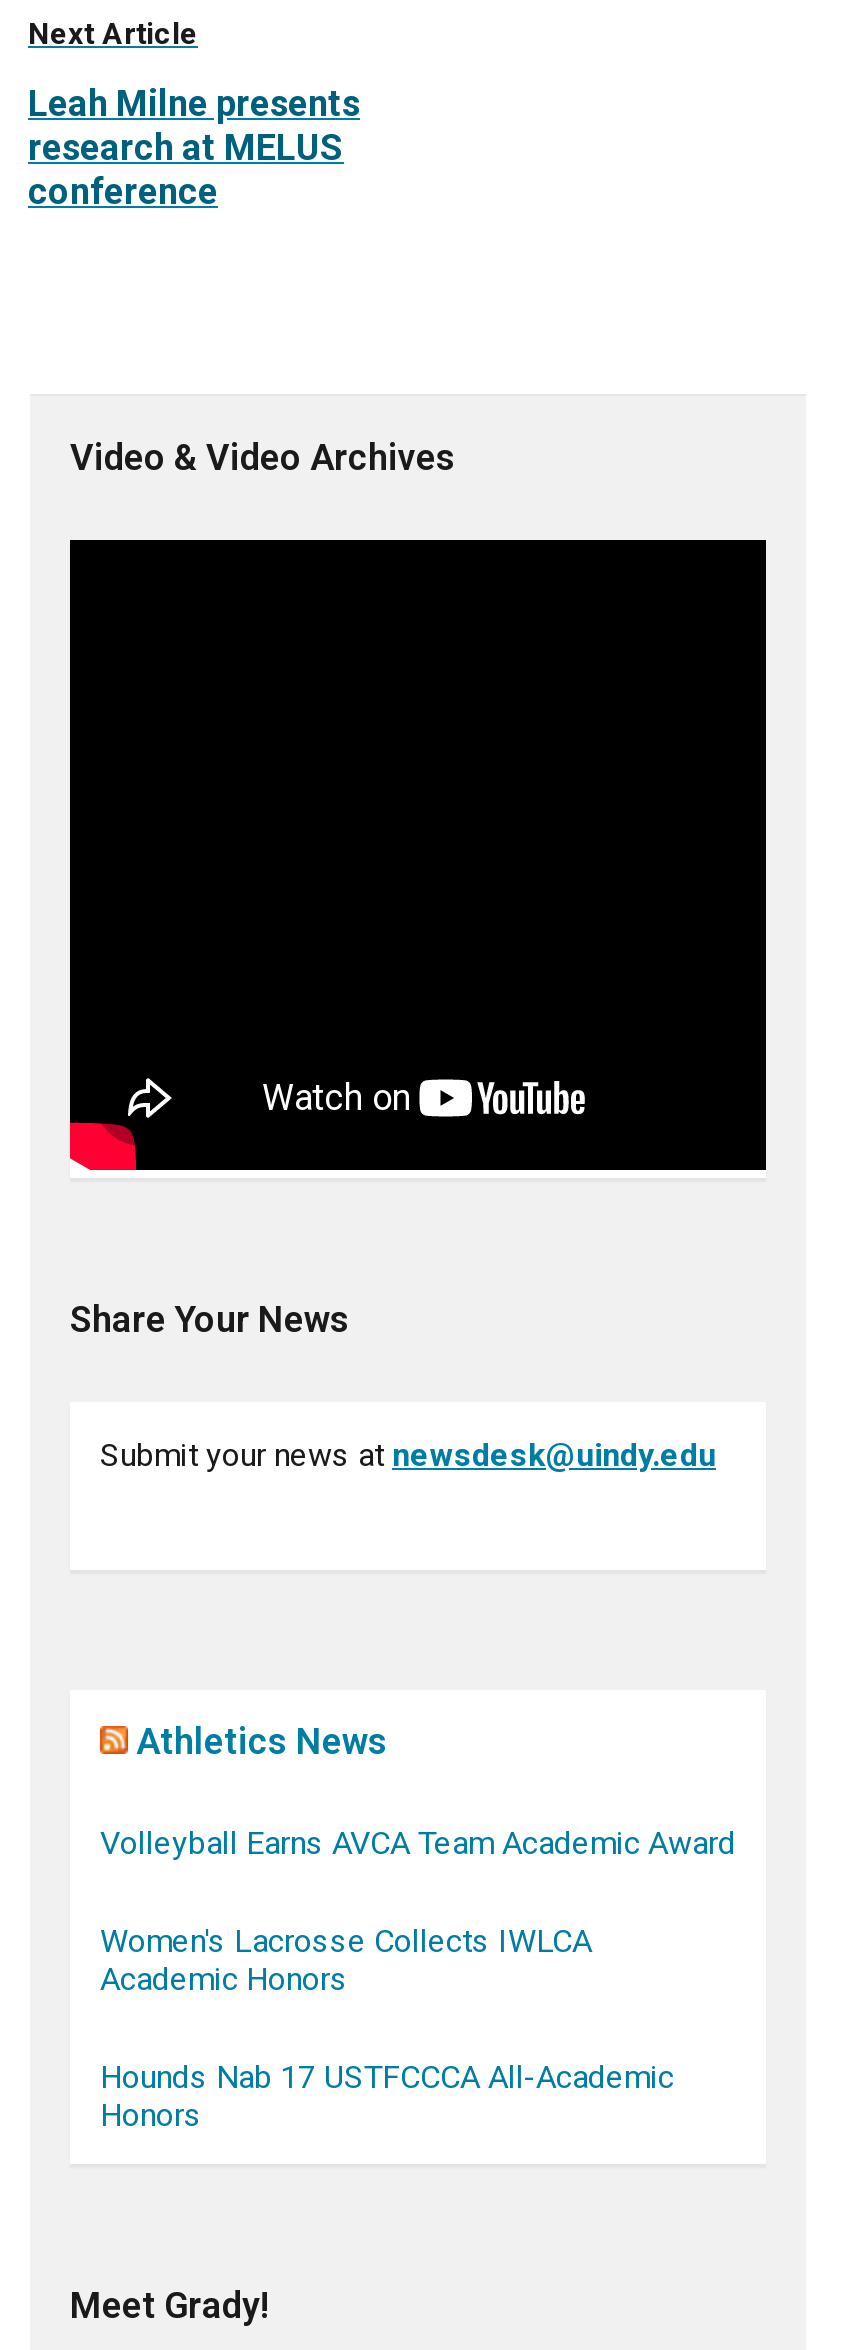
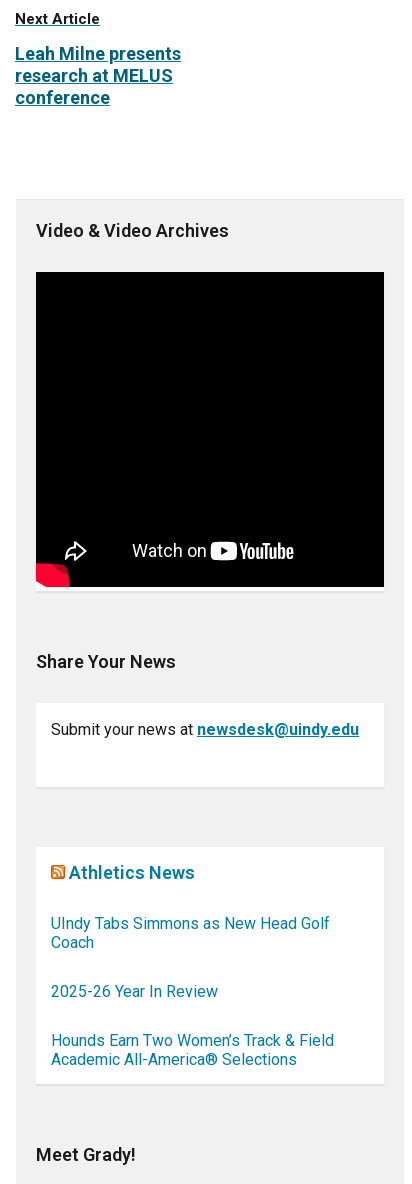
[100,1824,736,1862] Volleyball Earns AVCA Team Academic Award -> [51,914,330,952] UIndy Tabs Simmons as New Head Golf | Coach
[100,1922,592,1998] Women's Lacrosse Collects IWLCA | Academic Honors -> [51,982,218,1001] 2025-26 Year In Review
[100,2058,674,2134] Hounds Nab 17 USTFCCCA All-Academic | Honors -> [51,1031,334,1069] Hounds Earn Two Women’s Track & Field | Academic All-America® Selections

